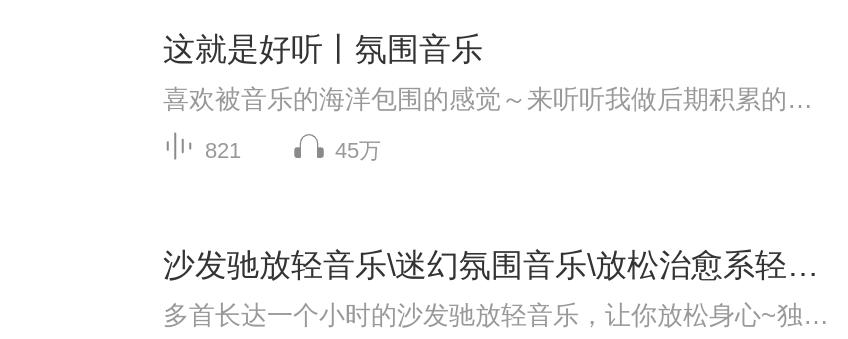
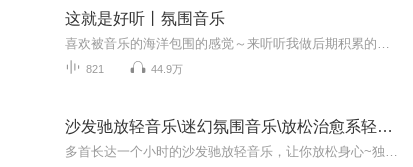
[335,138,381,162] 45万 -> [151,63,183,75] 44.9万

